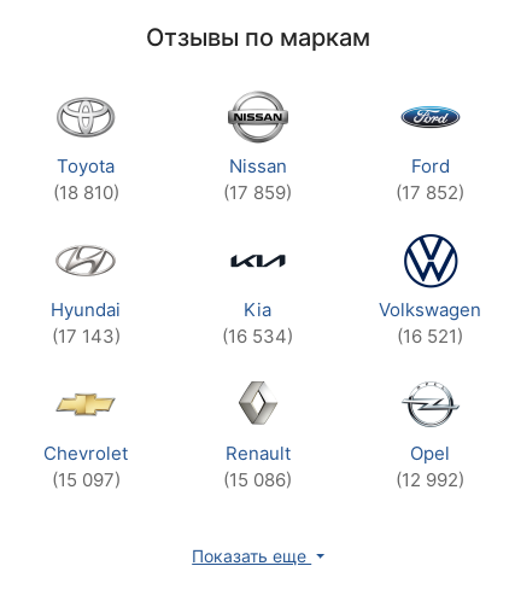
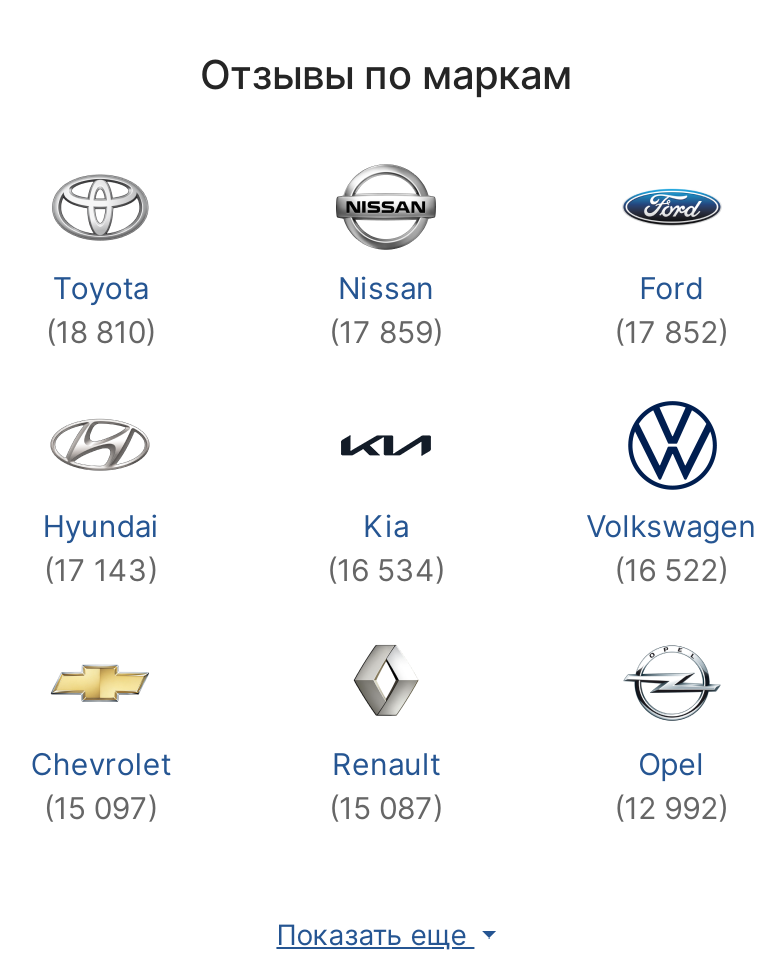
[397,325,463,348] (16 521) -> [614,551,728,589] (16 522)
[224,468,292,491] (15 086) -> [329,789,443,827] (15 087)

